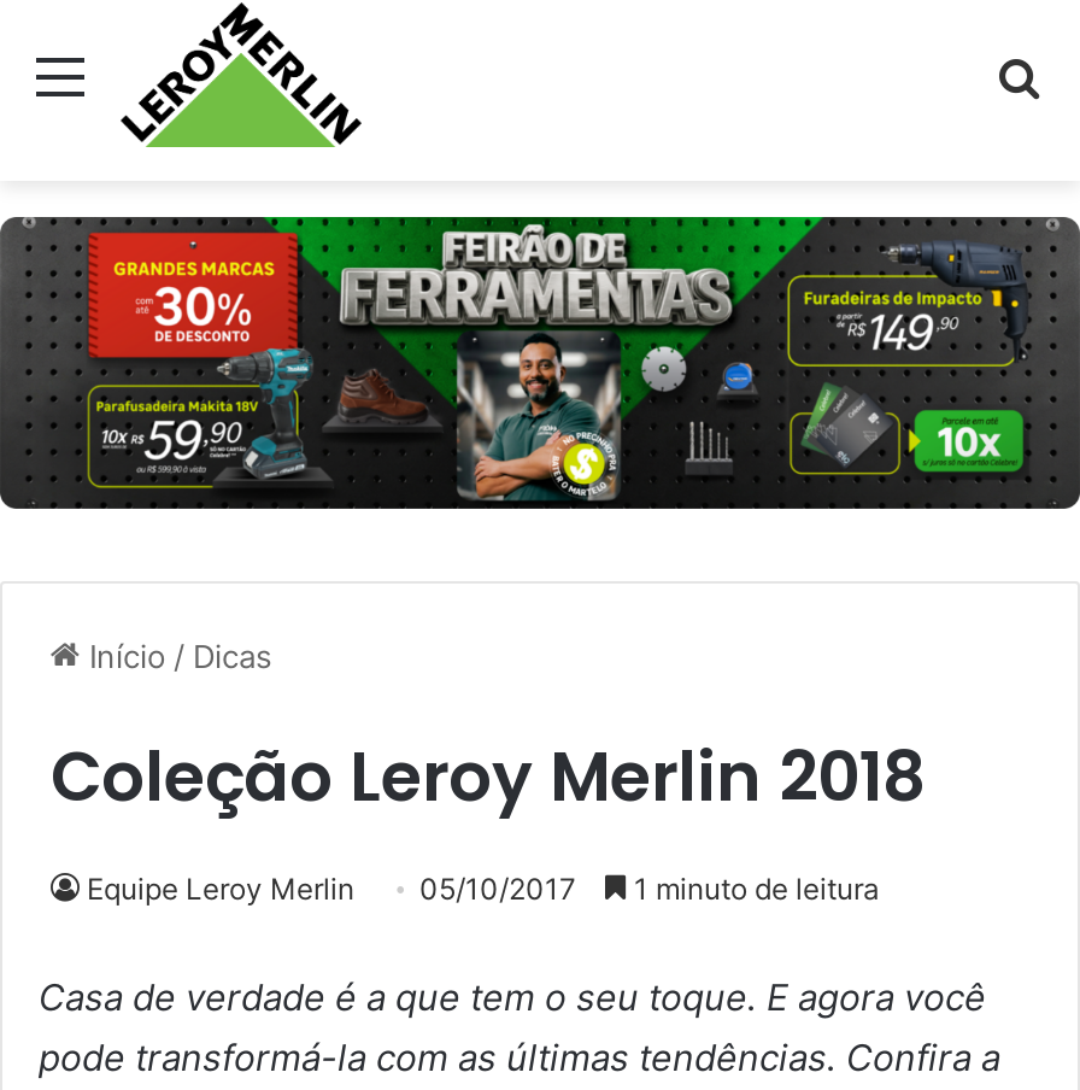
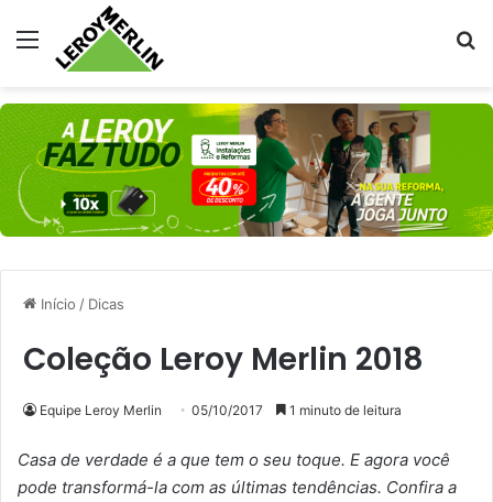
[7,215,1073,511] [image] -> [3,102,490,238] [image]

